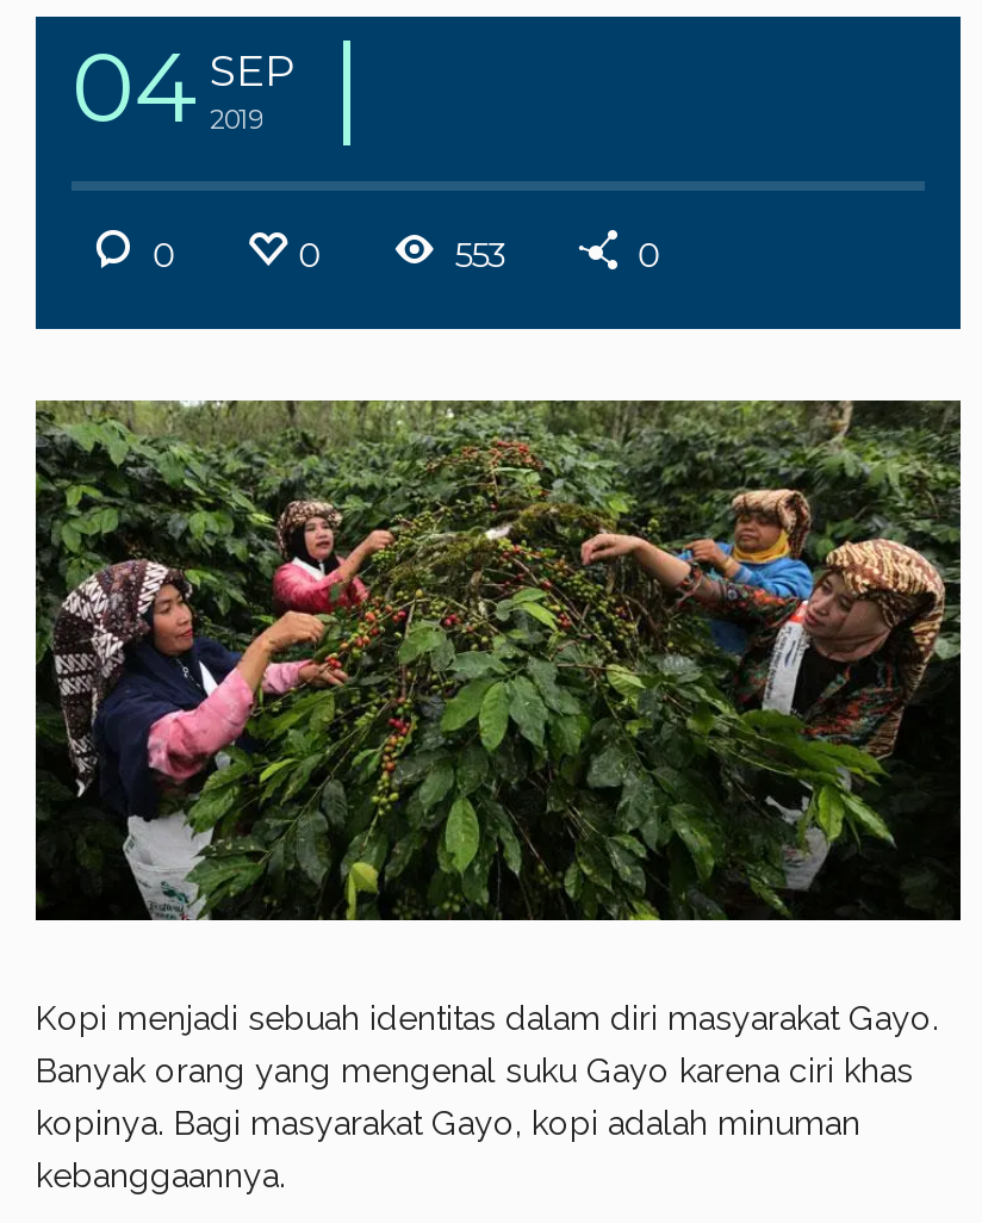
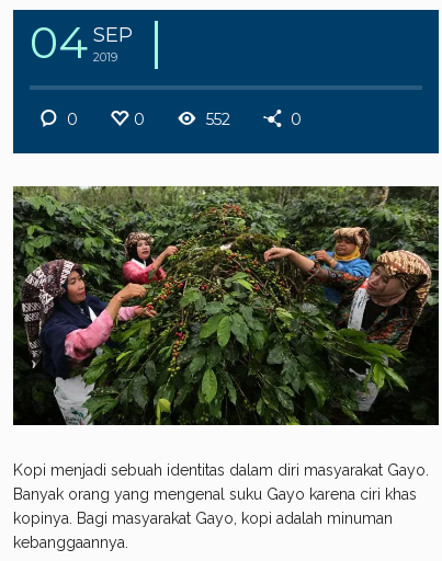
[454,233,507,276] 553 -> [206,110,230,130] 552

